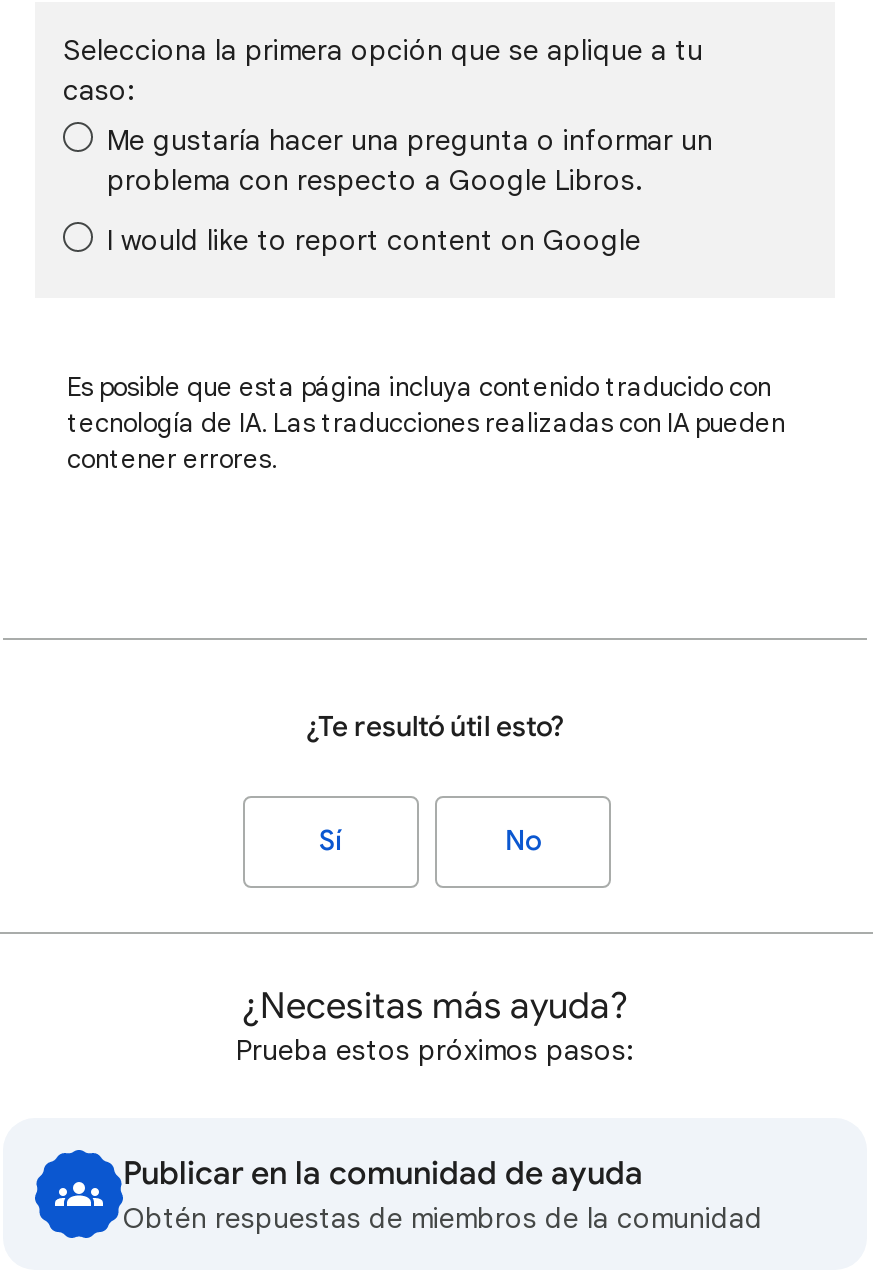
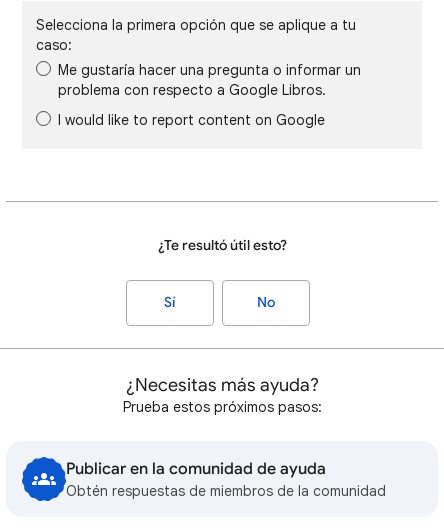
[67,370,785,476] Es posible que esta página incluya contenido traducido con | tecnología de IA. Las traducciones realizadas con IA pueden | contener errores. -> none

